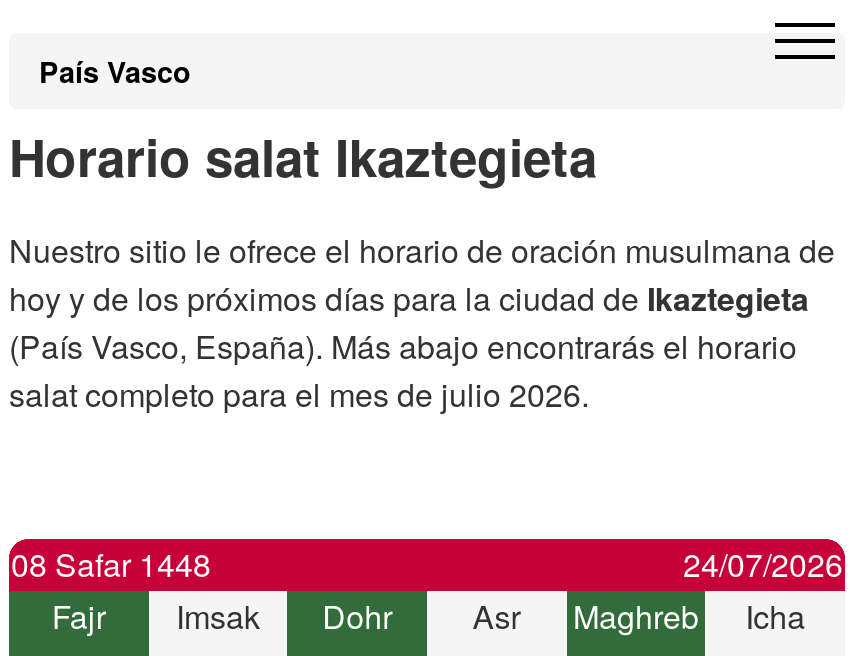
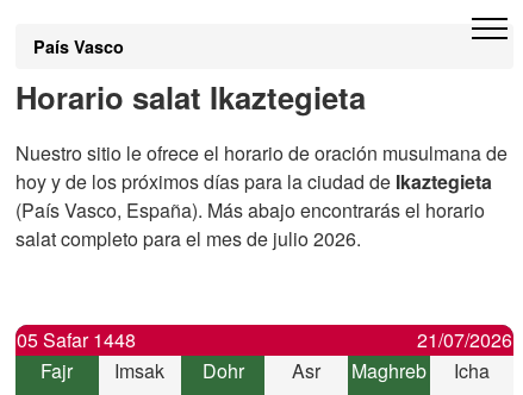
[11,541,211,587] 08 Safar 1448 -> [17,326,136,353] 05 Safar 1448
[683,541,843,587] 24/07/2026 -> [417,326,512,353] 21/07/2026

